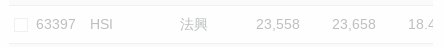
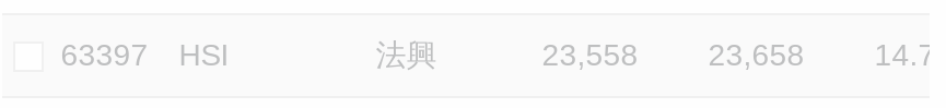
[256,16,436,32] 23,558 23,658 18.4 -> [542,37,936,72] 23,558 23,658 14.7

